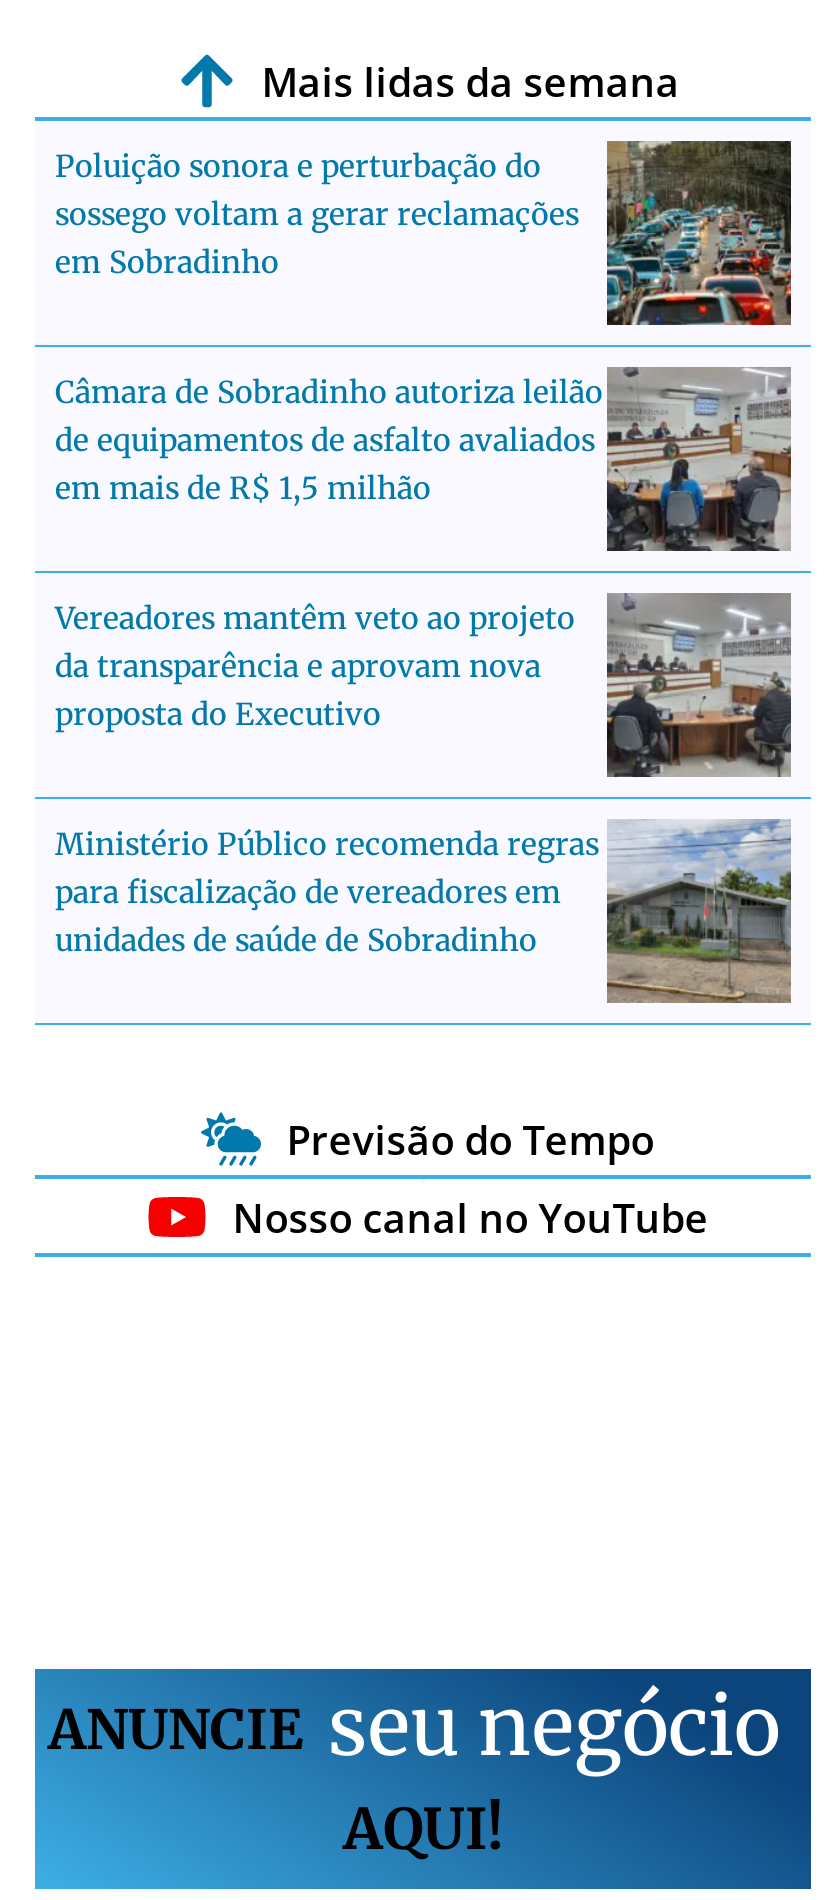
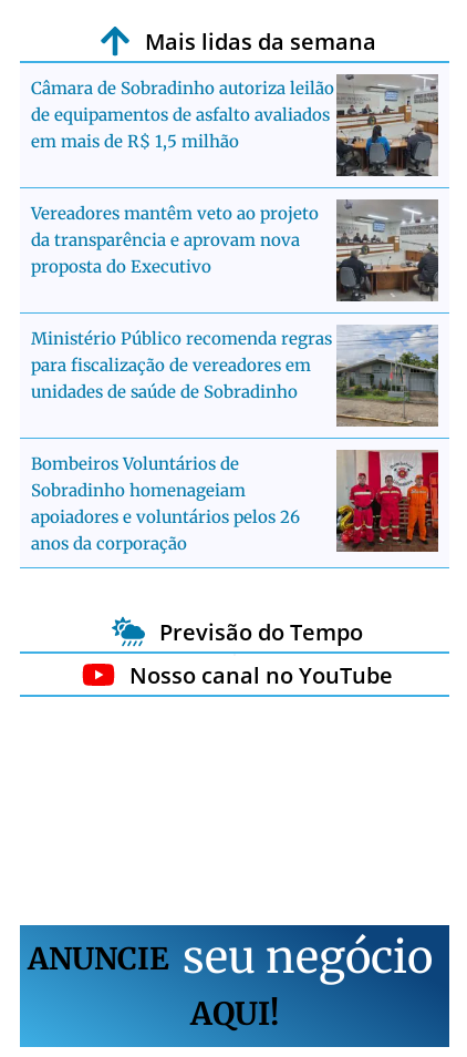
[55,139,791,327] [image] | Poluição sonora e perturbação do | sossego voltam a gerar reclamações | em Sobradinho -> none
moved [55,365,795,958] -> [31,73,440,402]: [image] | Câmara de Sobradinho autoriza leilão | de equipamentos de asfalto avaliados | ... | para fiscalização de vereadores em | unidades de saúde de Sobradinho
none -> [31,449,439,554] [image] | Bombeiros Voluntários de | Sobradinho homenageiam | apoiadores e voluntários pelos 26 | anos da corporação

